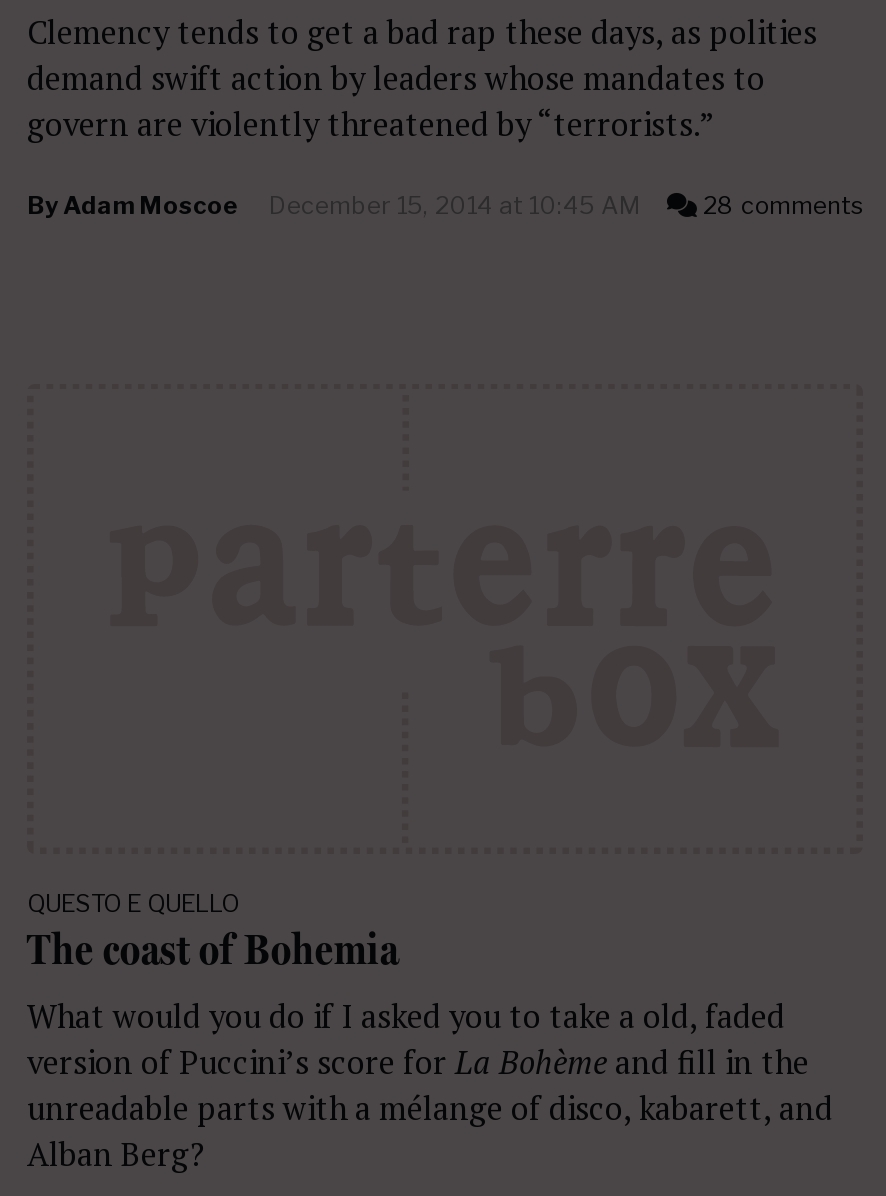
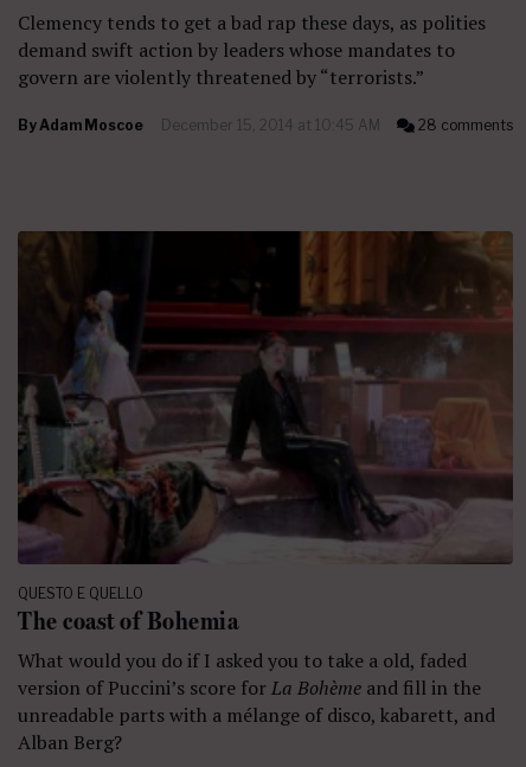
none -> [17,230,514,565] [image]

